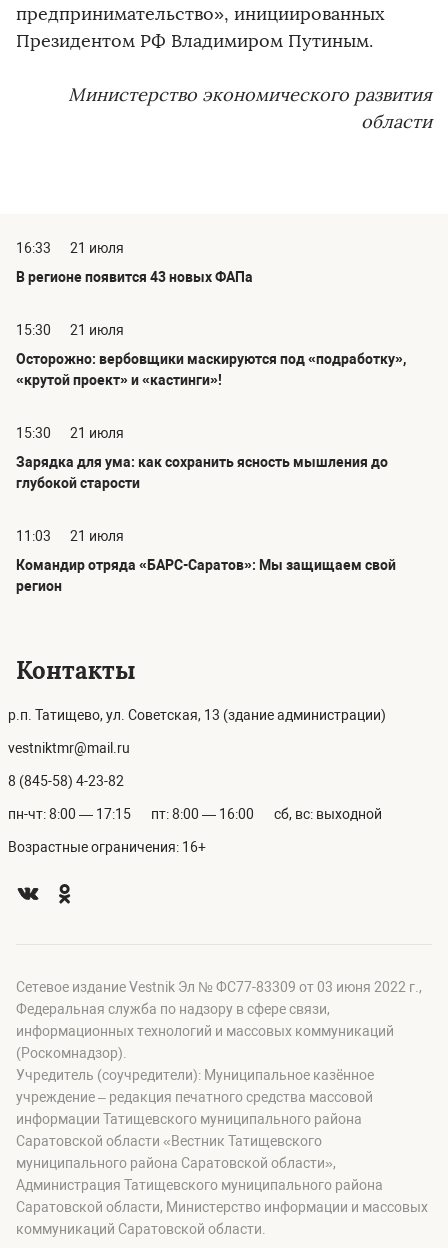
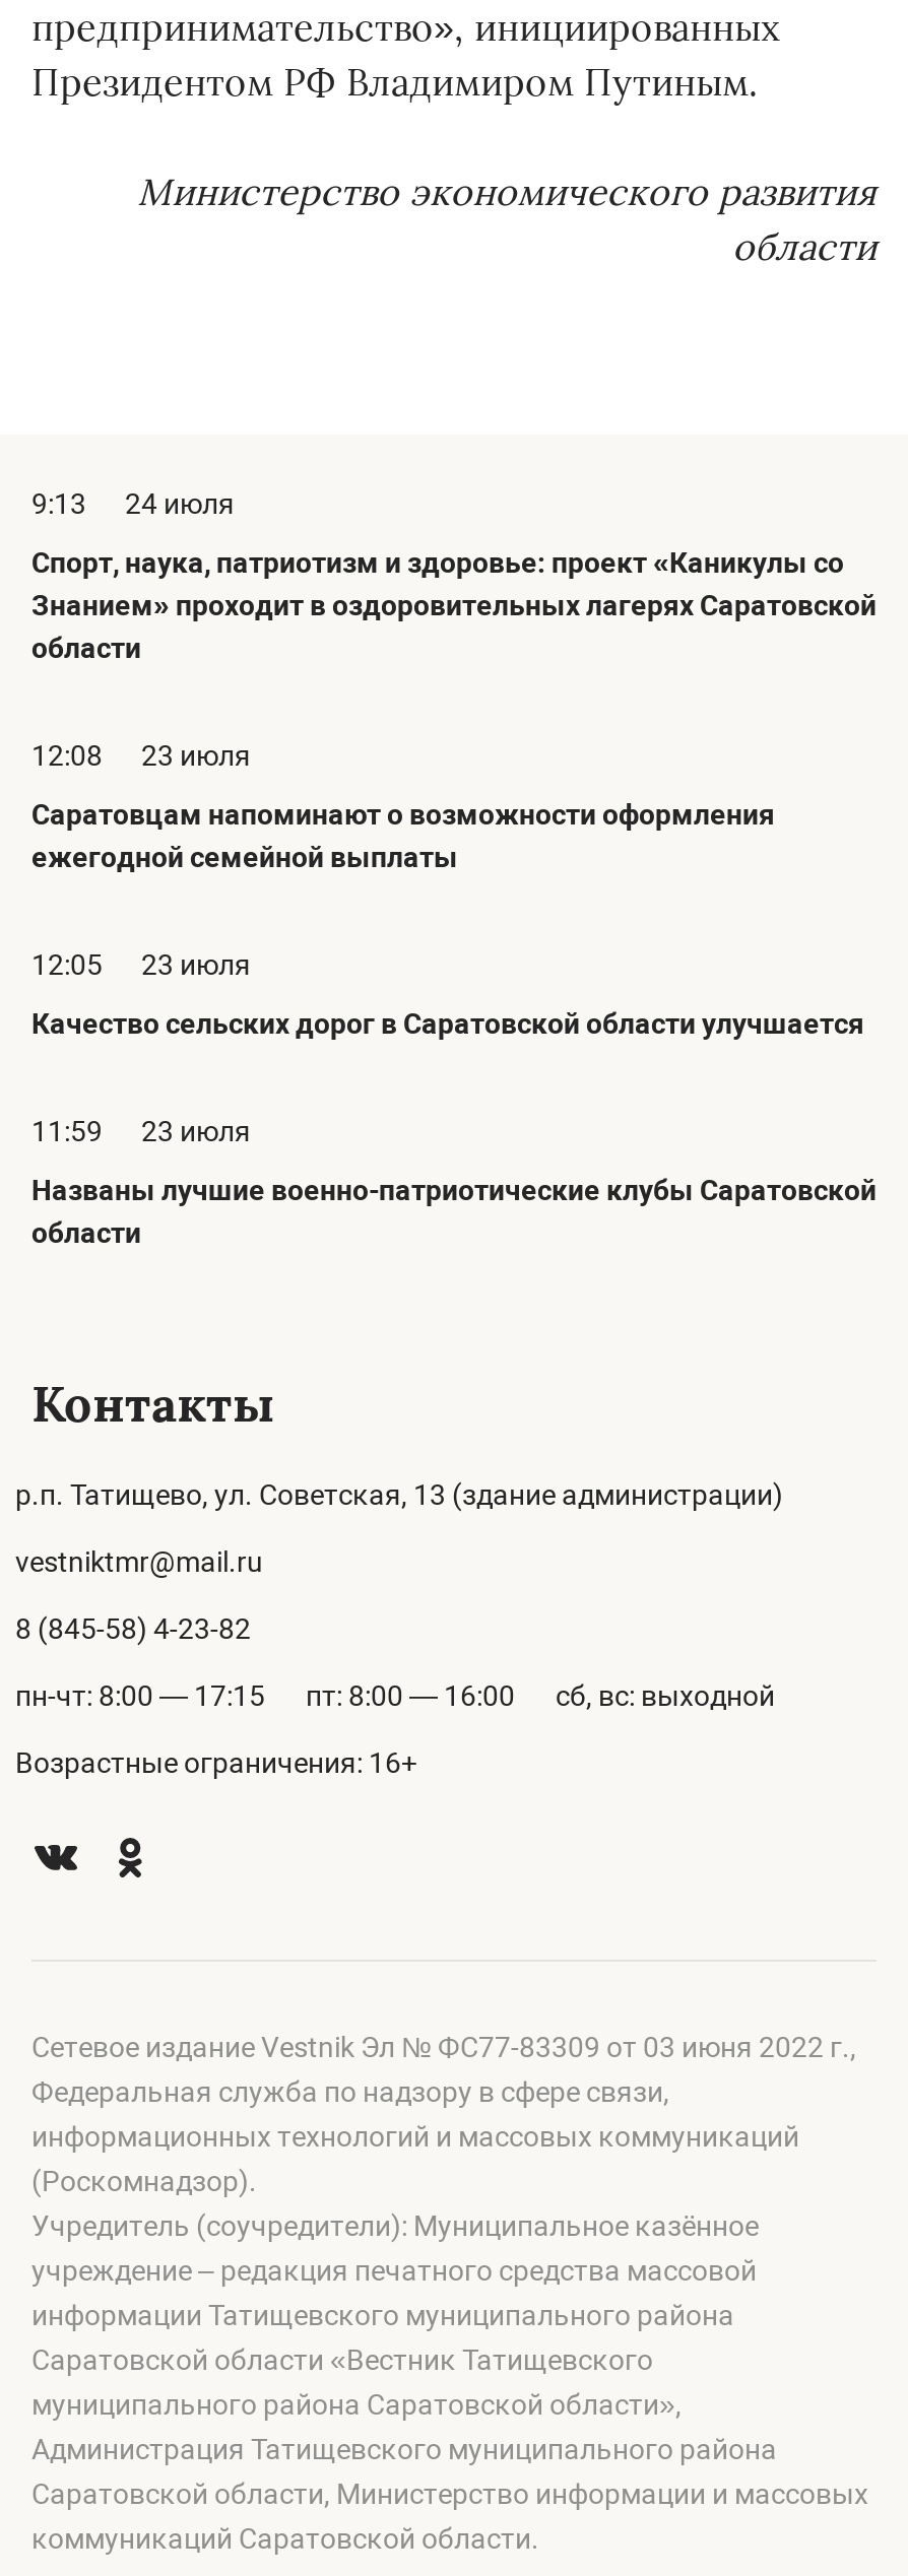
[16,240,124,256] 16:33 | 21 июля -> [31,487,235,520] 9:13 | 24 июля
[16,269,253,285] В регионе появится 43 новых ФАПа -> [31,546,877,664] Спорт, наука, патриотизм и здоровье: проект «Каникулы со | Знанием» проходит в оздоровительных лагерях Саратовской | области
[16,322,124,338] 15:30 | 21 июля -> [31,739,251,772] 12:08 | 23 июля
[16,351,406,388] Осторожно: вербовщики маскируются под «подработку», | «крутой проект» и «кастинги»! -> [31,798,775,873] Саратовцам напоминают о возможности оформления | ежегодной семейной выплаты
[16,425,124,441] 15:30 | 21 июля -> [31,948,251,981] 12:05 | 23 июля
[16,454,388,491] Зарядка для ума: как сохранить ясность мышления до | глубокой старости -> [31,1007,864,1040] Качество сельских дорог в Саратовской области улучшается
[16,528,124,544] 11:03 | 21 июля -> [31,1115,251,1147] 11:59 | 23 июля
[16,557,396,594] Командир отряда «БАРС-Саратов»: Мы защищаем свой | регион -> [31,1174,877,1249] Названы лучшие военно-патриотические клубы Саратовской | области

